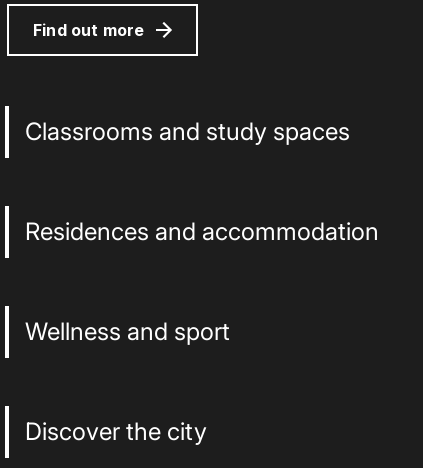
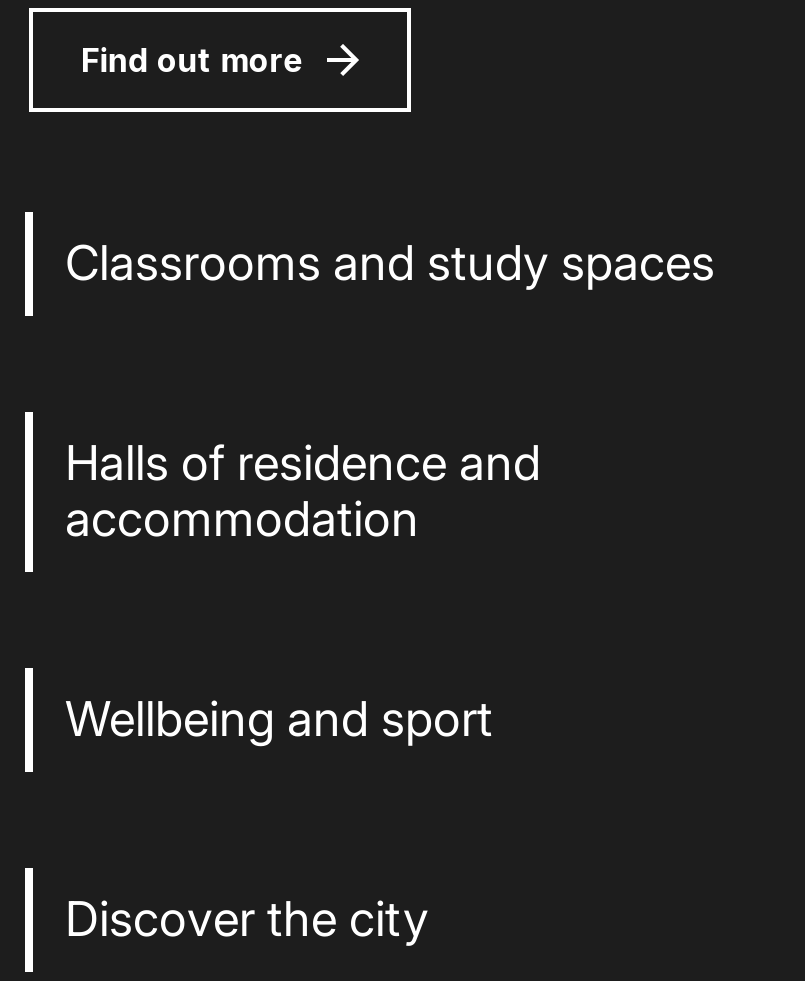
[25,217,379,246] Residences and accommodation -> [65,434,541,548] Halls of residence and | accommodation
[25,317,230,346] Wellness and sport -> [65,690,493,748] Wellbeing and sport

